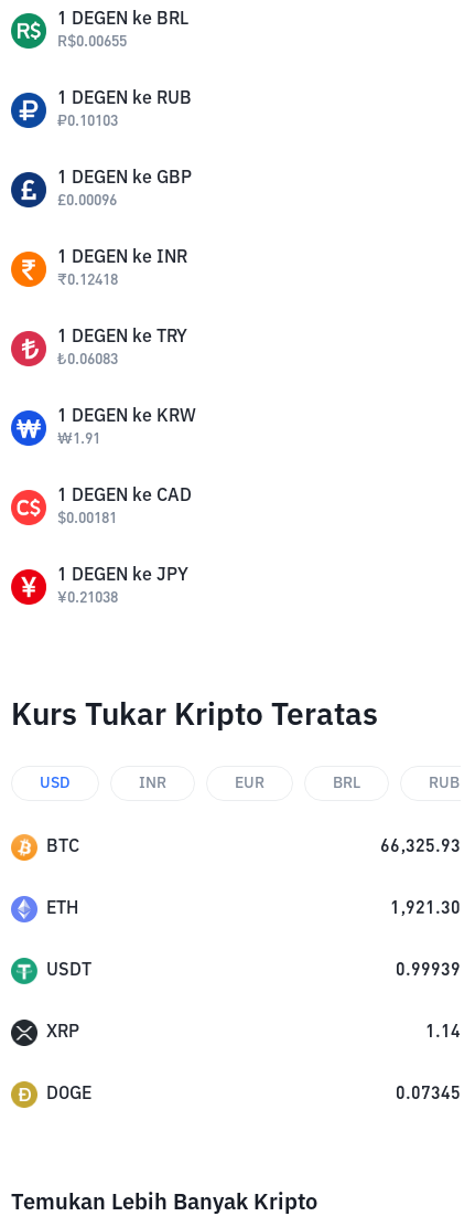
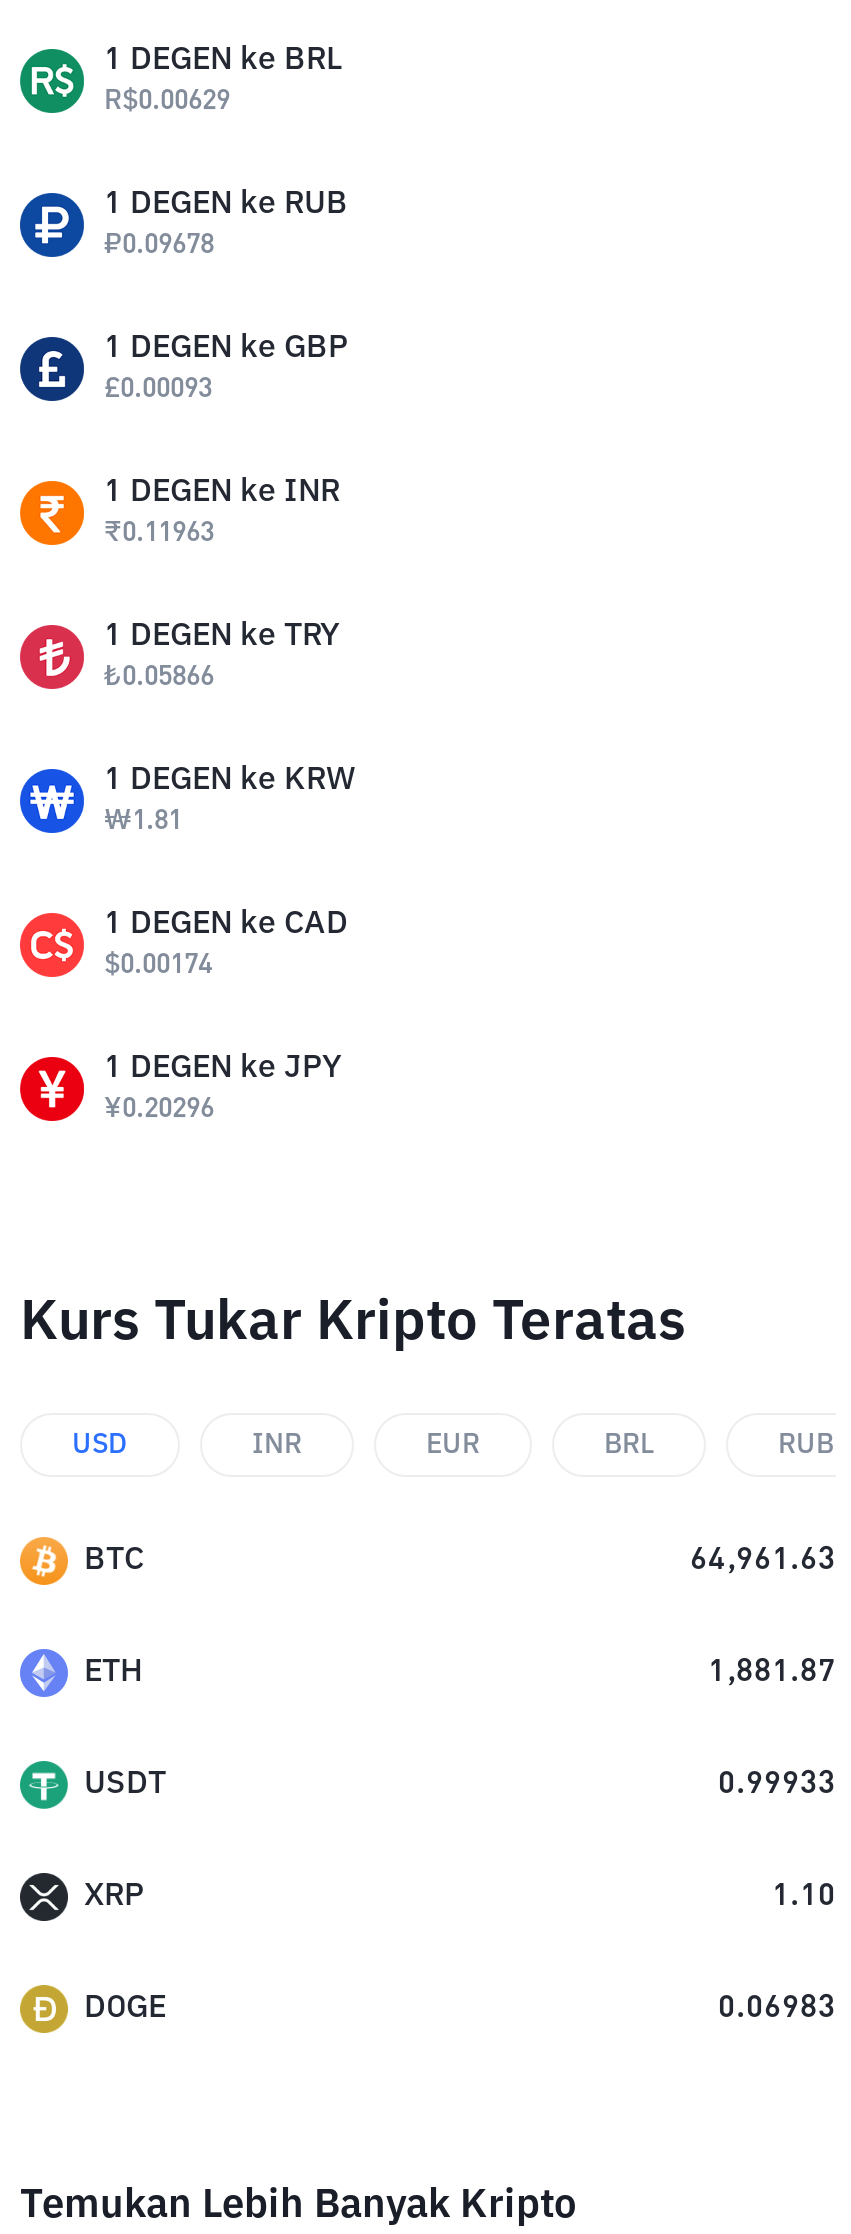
[57,34,127,50] R$0.00655 -> [104,87,230,115] R$0.00629
[57,114,118,129] ₽0.10103 -> [104,231,214,259] ₽0.09678
[57,193,117,209] £0.00096 -> [104,375,212,403] £0.00093
[57,273,118,288] ₹0.12418 -> [104,519,214,547] ₹0.11963
[57,352,118,367] ₺0.06083 -> [104,663,214,691] ₺0.05866
[57,431,100,447] ₩1.91 -> [104,807,182,835] ₩1.81
[57,511,117,526] $0.00181 -> [104,951,212,979] $0.00174
[57,590,118,606] ¥0.21038 -> [104,1095,214,1123] ¥0.20296
[380,839,461,856] 66,325.93 -> [690,1545,836,1577] 64,961.63
[390,900,461,918] 1,921.30 -> [708,1657,836,1689] 1,881.87
[396,962,461,980] 0.99939 -> [718,1769,836,1801] 0.99933
[425,1024,461,1042] 1.14 -> [772,1881,836,1913] 1.10
[396,1086,461,1103] 0.07345 -> [718,1993,836,2025] 0.06983

